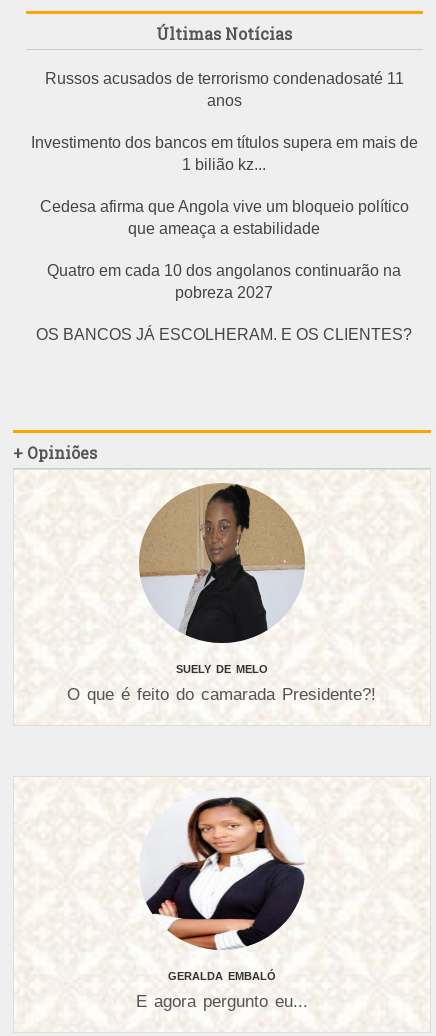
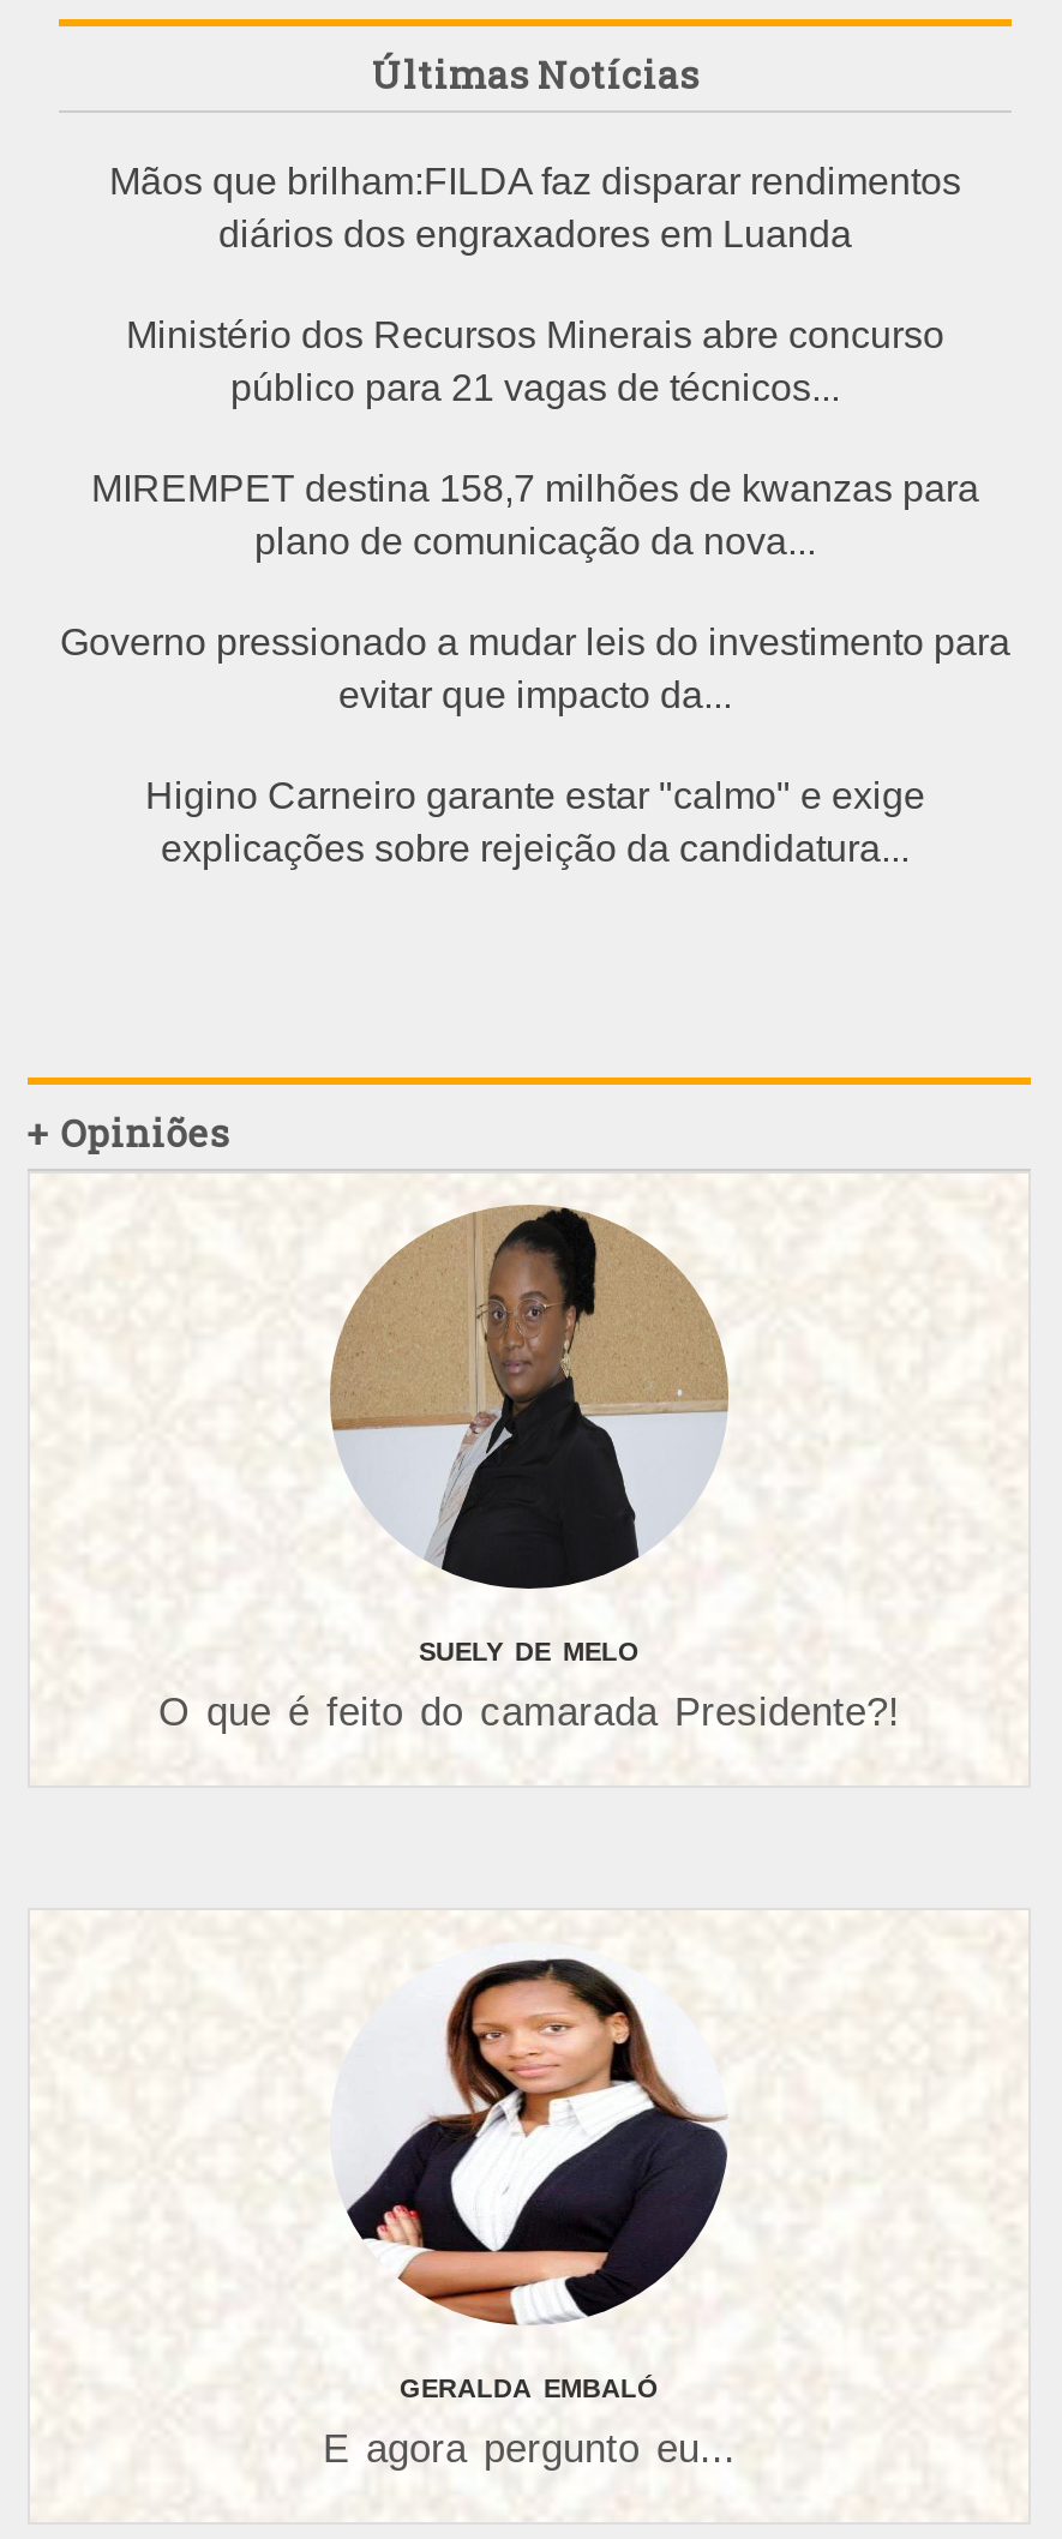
[45,70,404,109] Russos acusados de terrorismo condenadosaté 11 | anos -> [109,162,961,255] Mãos que brilham:FILDA faz disparar rendimentos | diários dos engraxadores em Luanda
[31,134,418,173] Investimento dos bancos em títulos supera em mais de | 1 bilião kz... -> [126,315,944,409] Ministério dos Recursos Minerais abre concurso | público para 21 vagas de técnicos...
[40,198,409,237] Cedesa afirma que Angola vive um bloqueio político | que ameaça a estabilidade -> [91,469,979,563] MIREMPET destina 158,7 milhões de kwanzas para | plano de comunicação da nova...
[47,262,401,301] Quatro em cada 10 dos angolanos continuarão na | pobreza 2027 -> [60,623,1010,716] Governo pressionado a mudar leis do investimento para | evitar que impacto da...
[36,326,412,343] OS BANCOS JÁ ESCOLHERAM. E OS CLIENTES? -> [145,776,925,870] Higino Carneiro garante estar "calmo" e exige | explicações sobre rejeição da candidatura...

